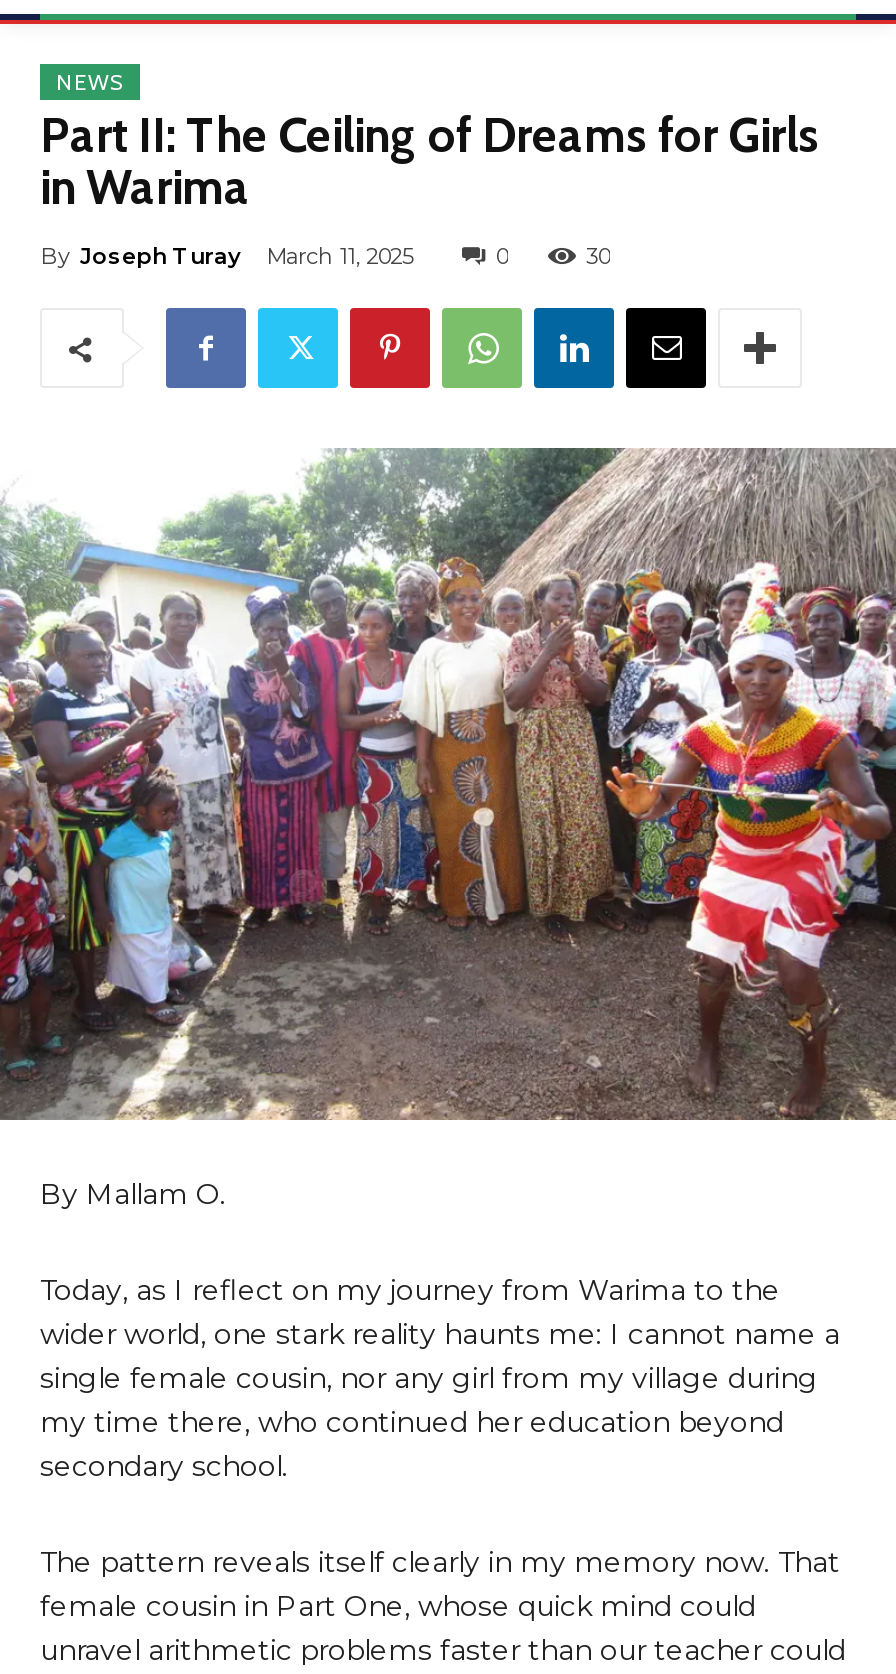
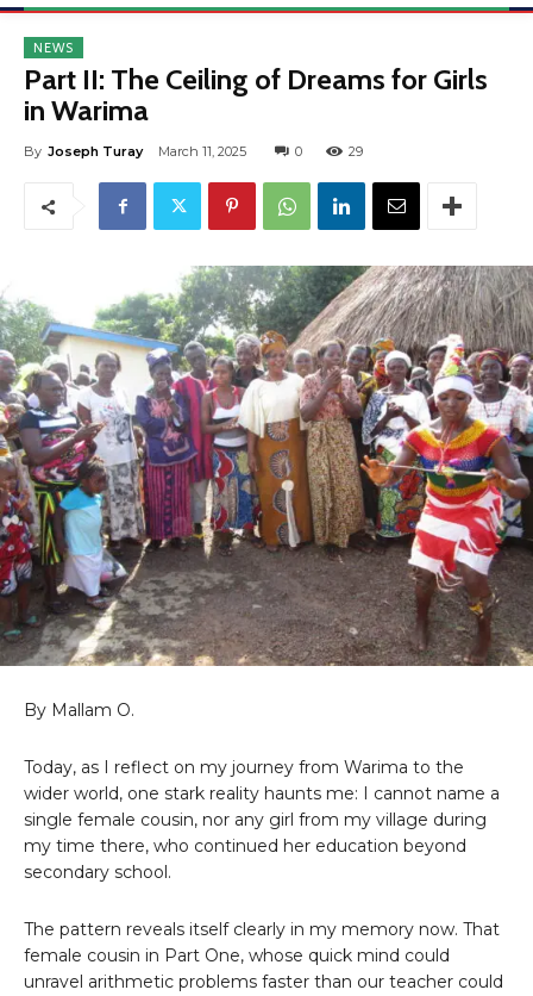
[586,242,610,270] 30 -> [349,143,363,160] 29

